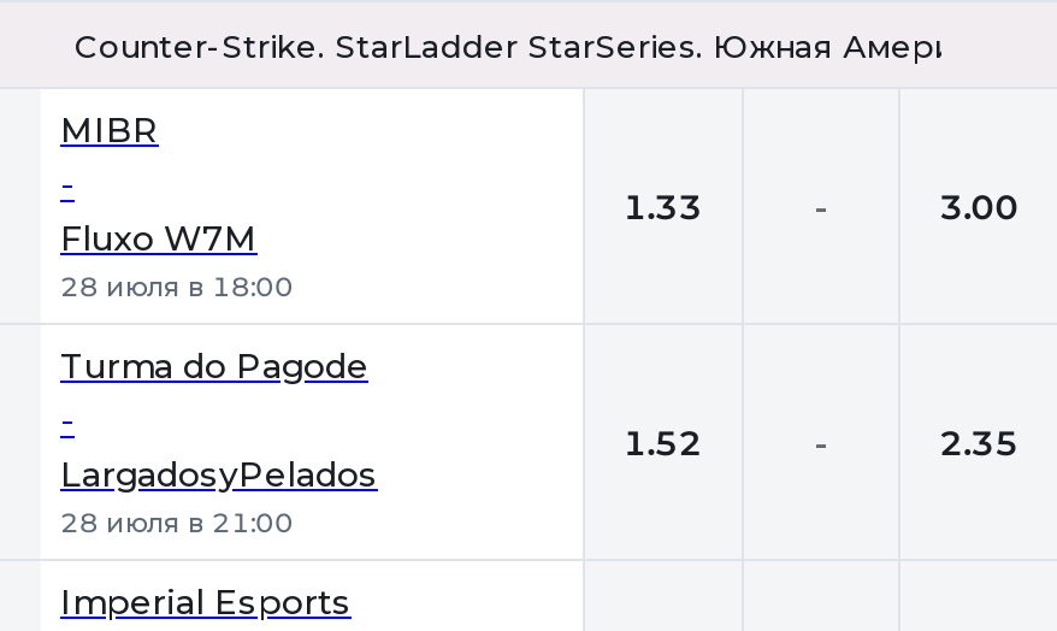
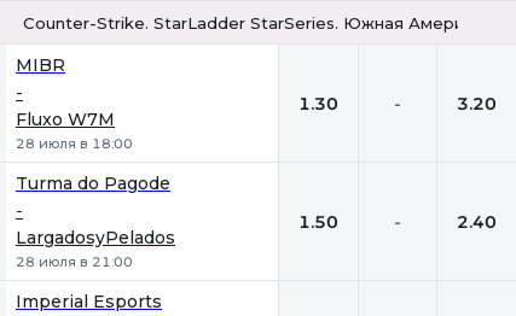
[623,184,702,228] 1.33 -> [298,92,338,114] 1.30
[939,184,1019,228] 3.00 -> [457,92,497,114] 3.20
[623,420,702,464] 1.52 -> [298,210,338,232] 1.50
[939,420,1019,464] 2.35 -> [457,210,497,232] 2.40

